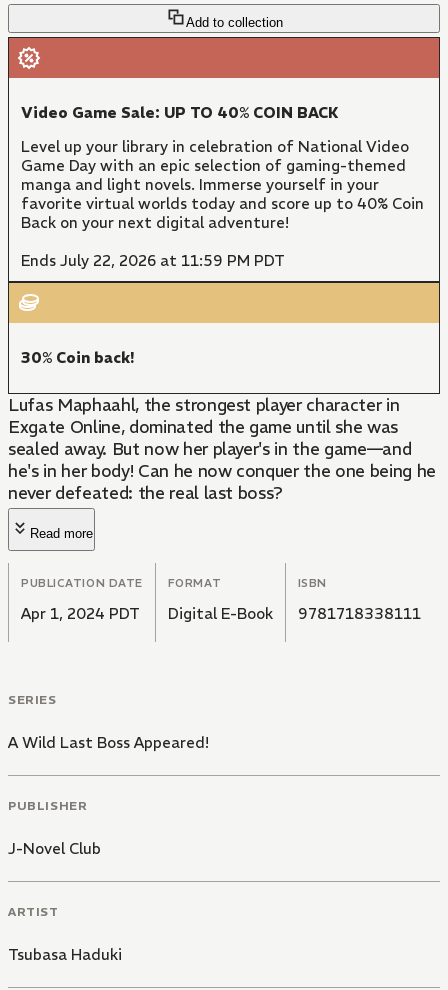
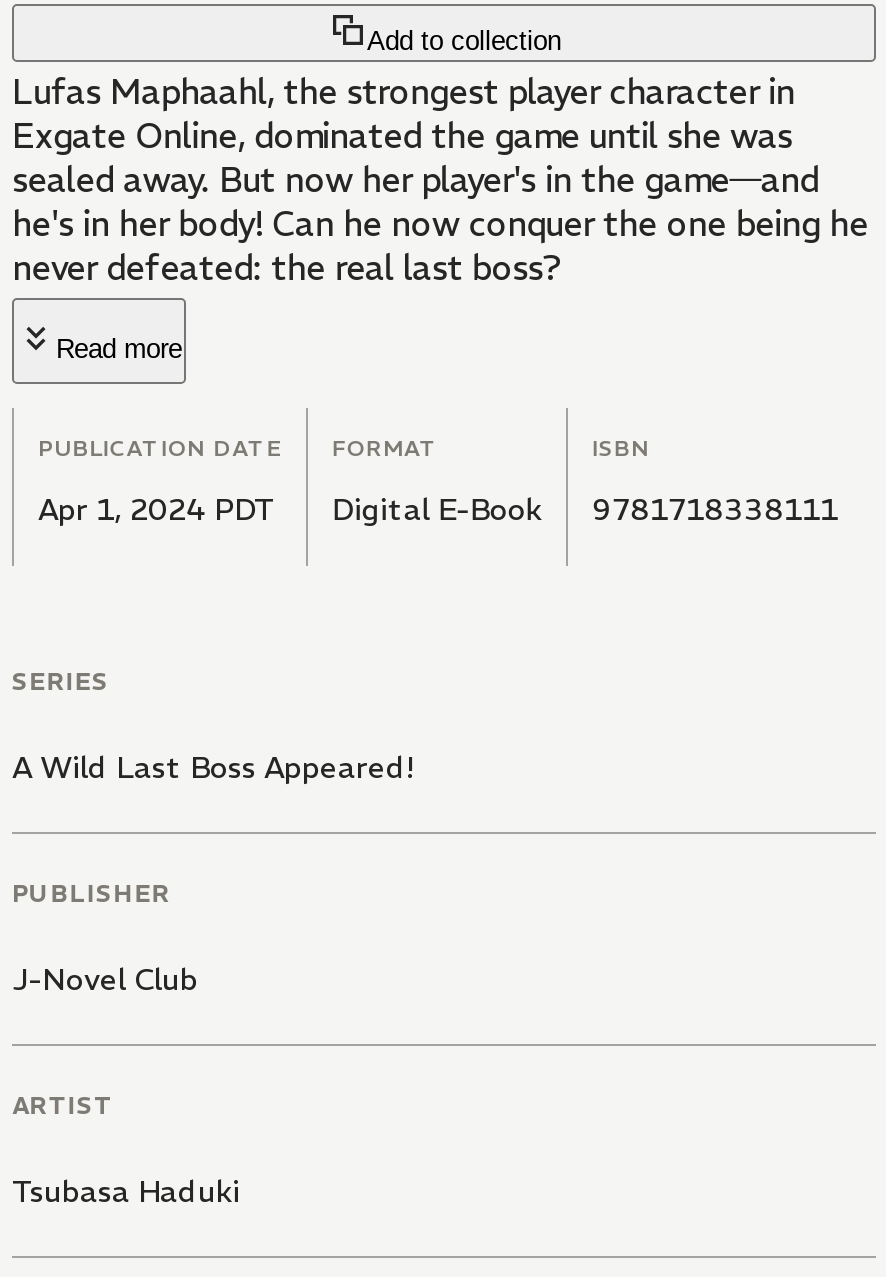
[7,36,441,395] [image] | Video Game Sale: UP TO 40% COIN BACK | Level up your library in celebration of National Video | Game Day with an epic selection of gaming-themed | manga and light novels. Immerse yourself in your | favorite virtual worlds today and score up to 40% Coin | Back on your next digital adventure! | Ends July 22, 2026 at 11:59 PM PDT -> none
[21,348,135,367] 30% Coin back! -> none

